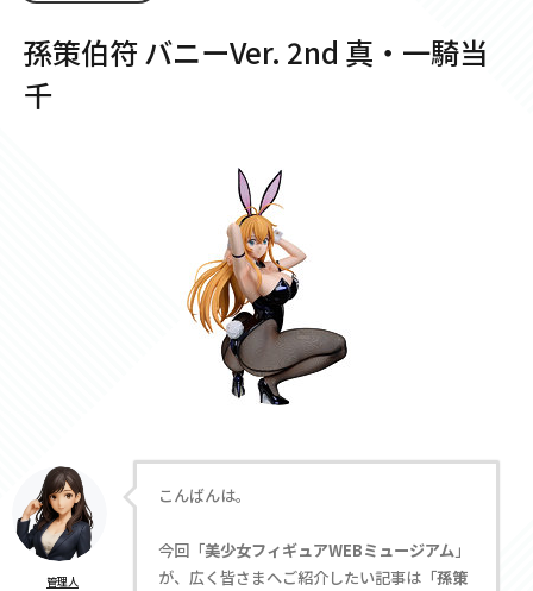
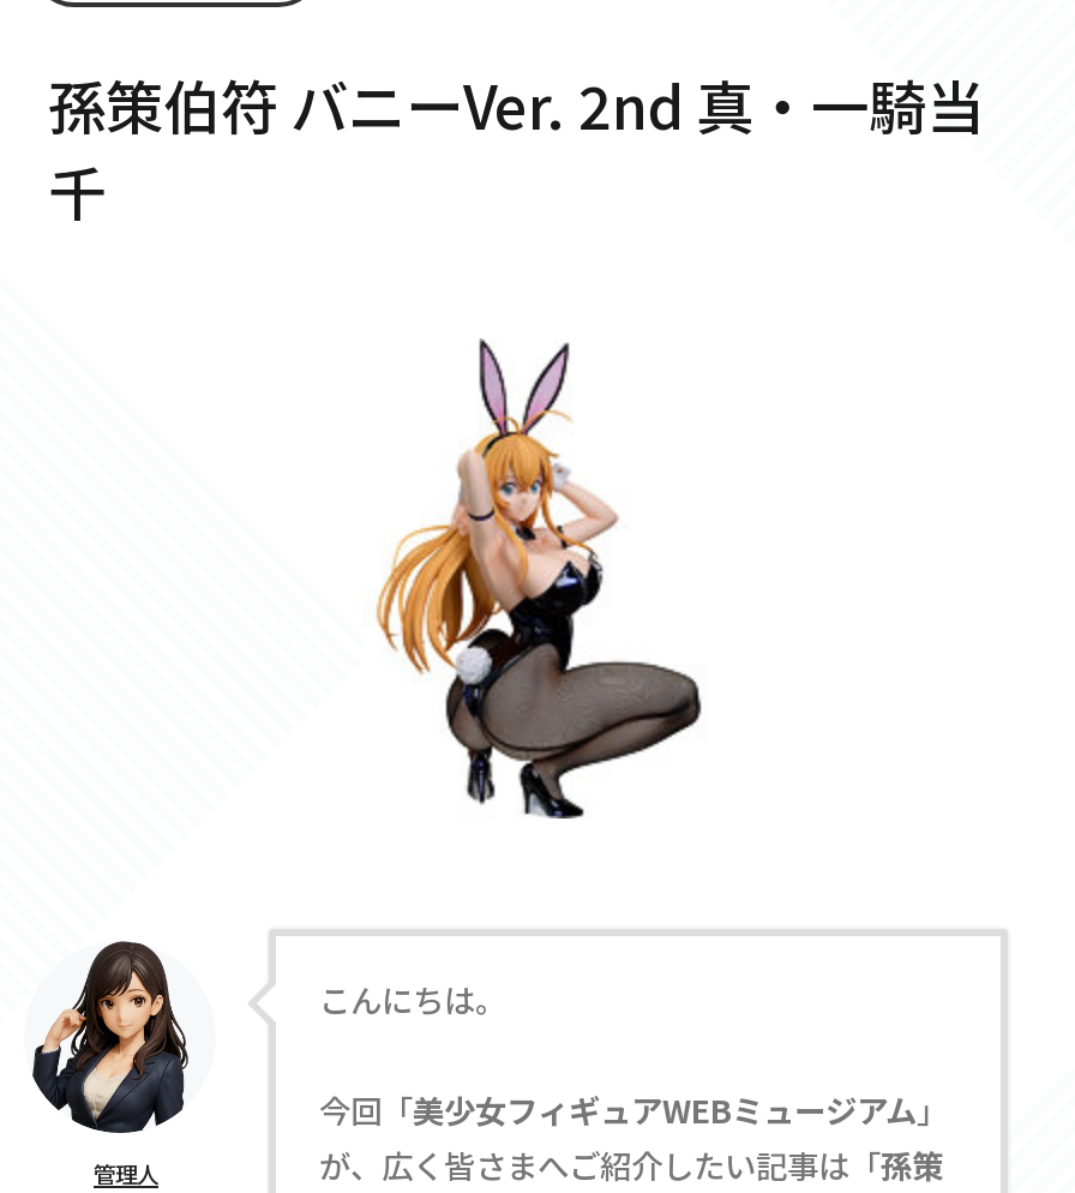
[158,484,251,507] こんばんは。 -> [319,977,506,1023] こんにちは。

